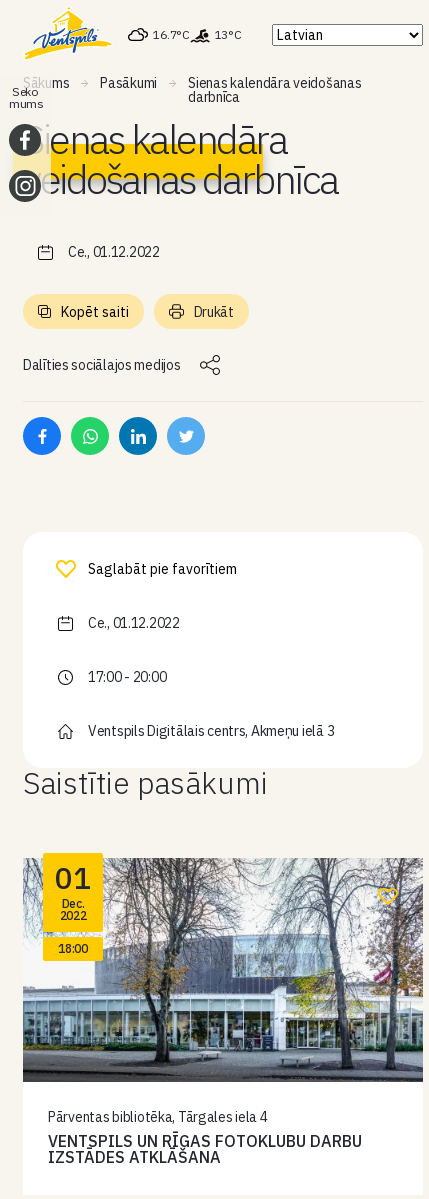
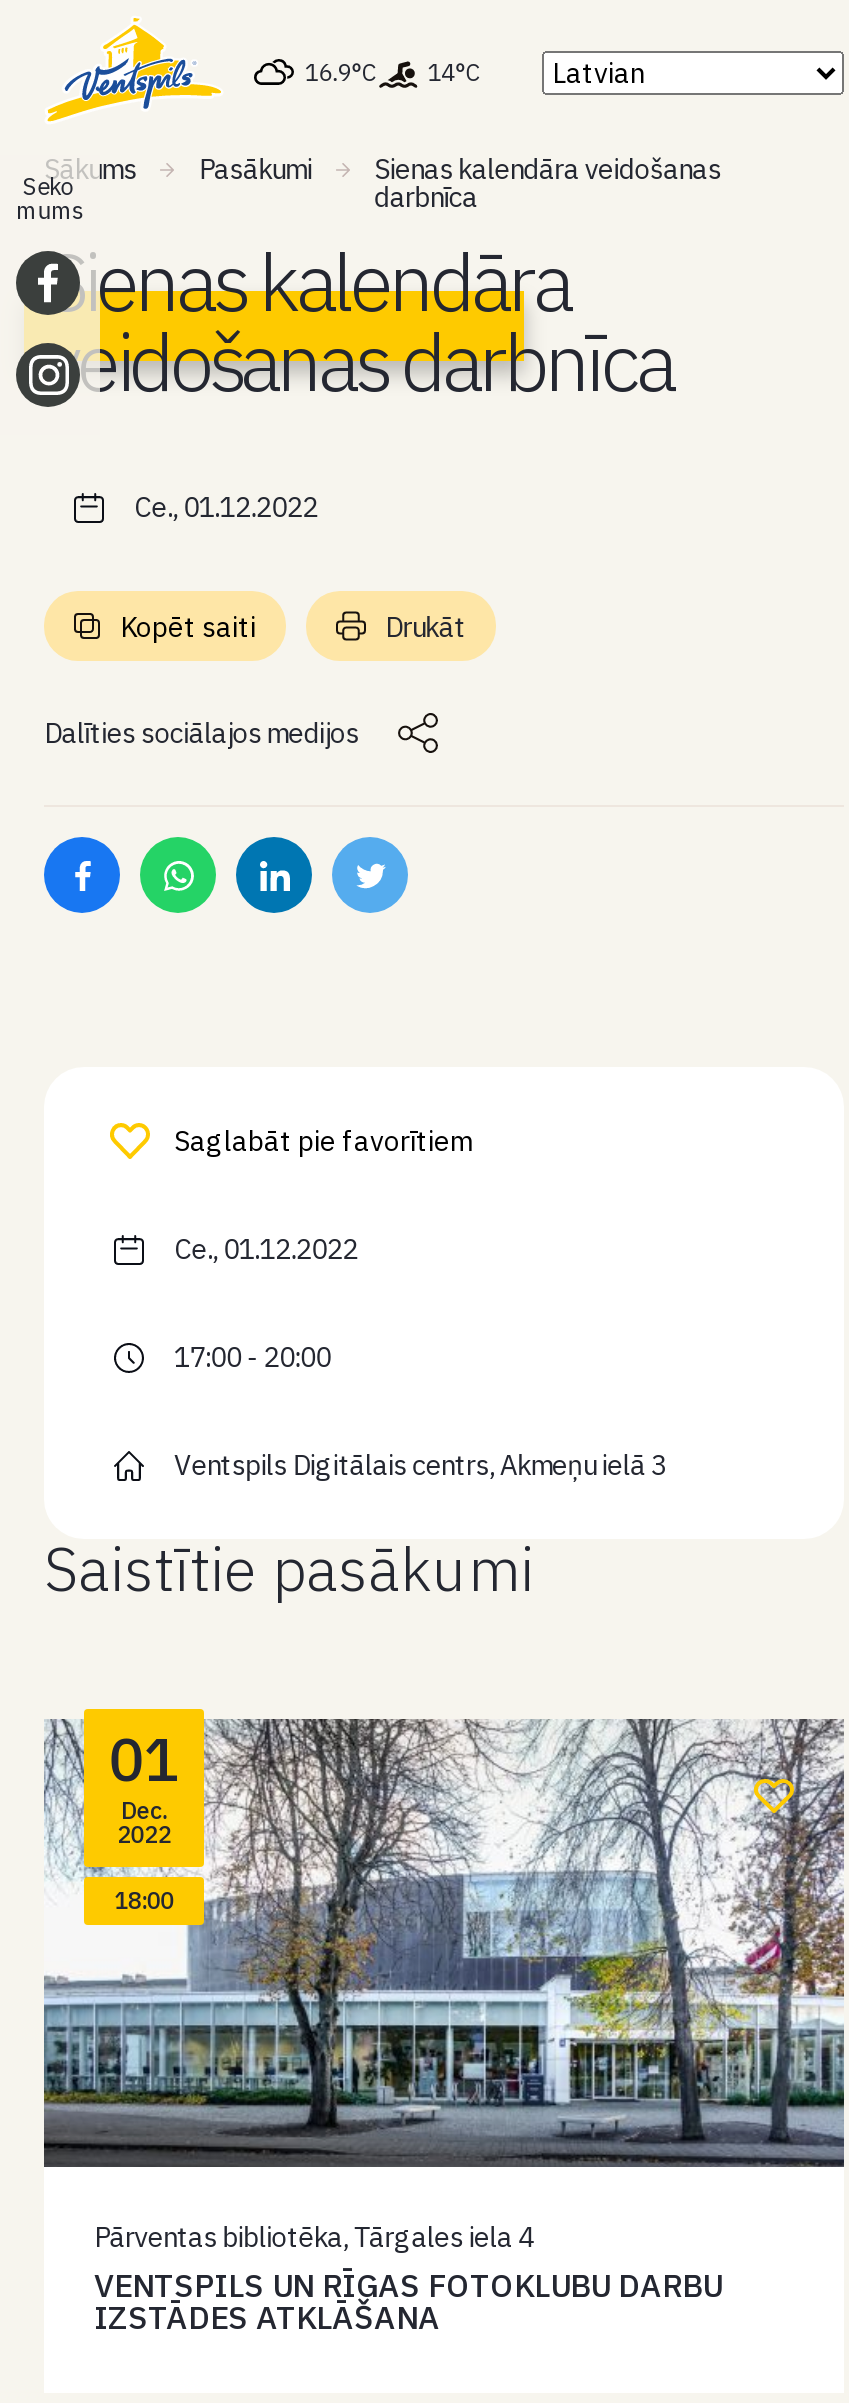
[153,26,242,41] 16.7°C | 13°C -> [305,56,481,86] 16.9°C | 14°C

